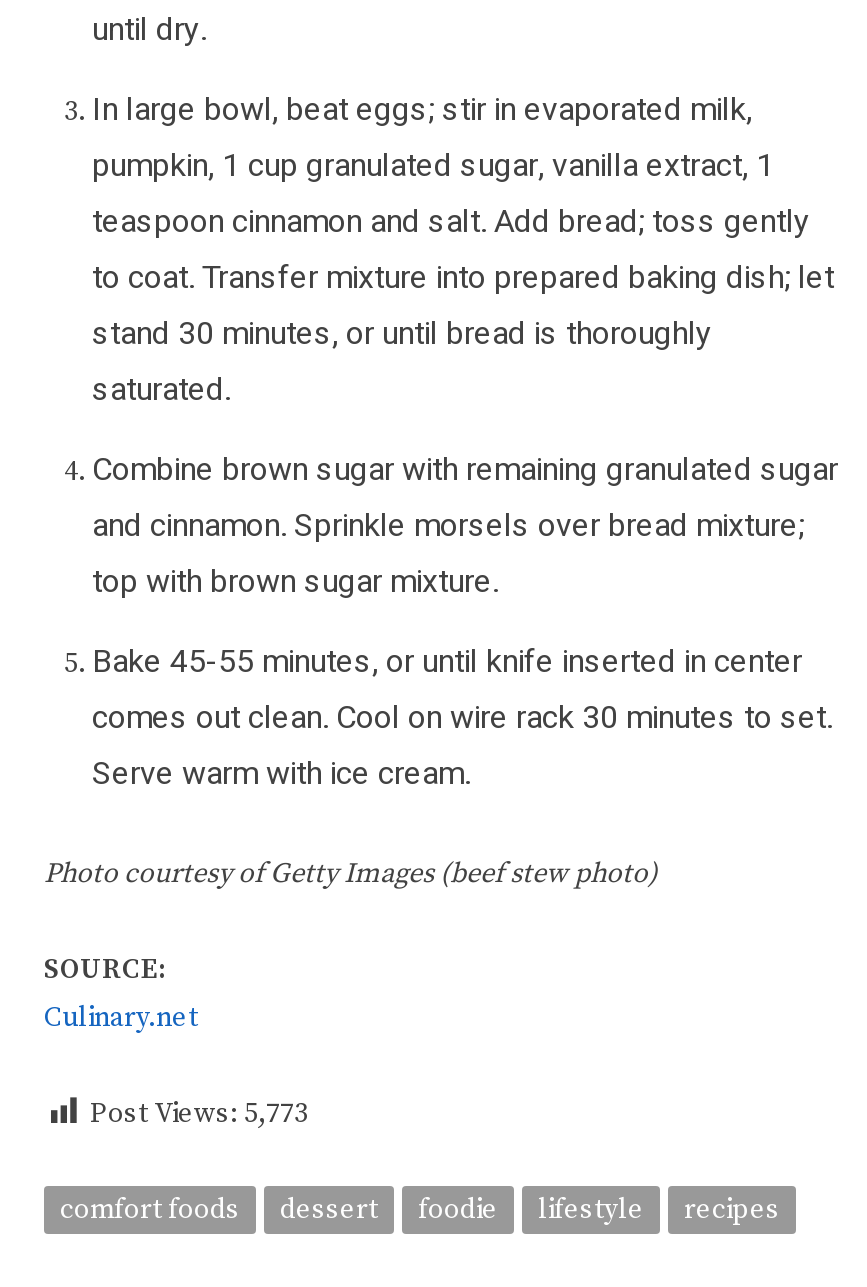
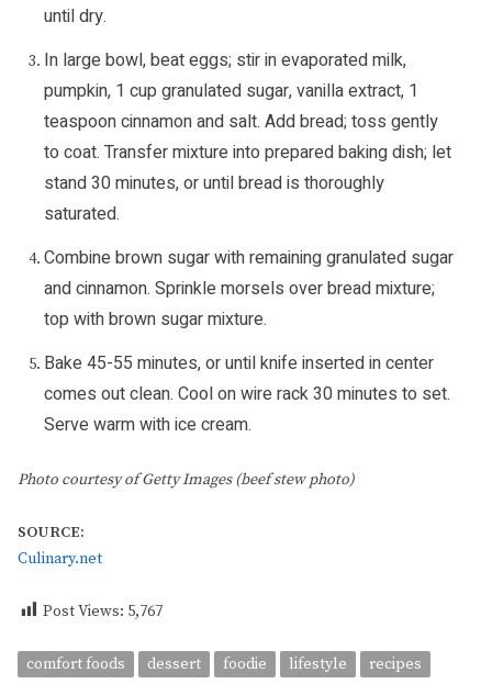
[90,1095,308,1131] Post Views: 5,773 -> [43,601,163,621] Post Views: 5,767

